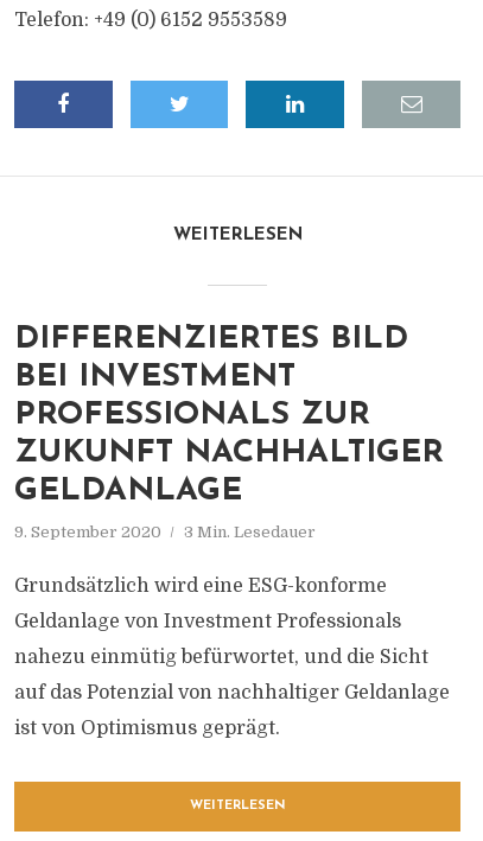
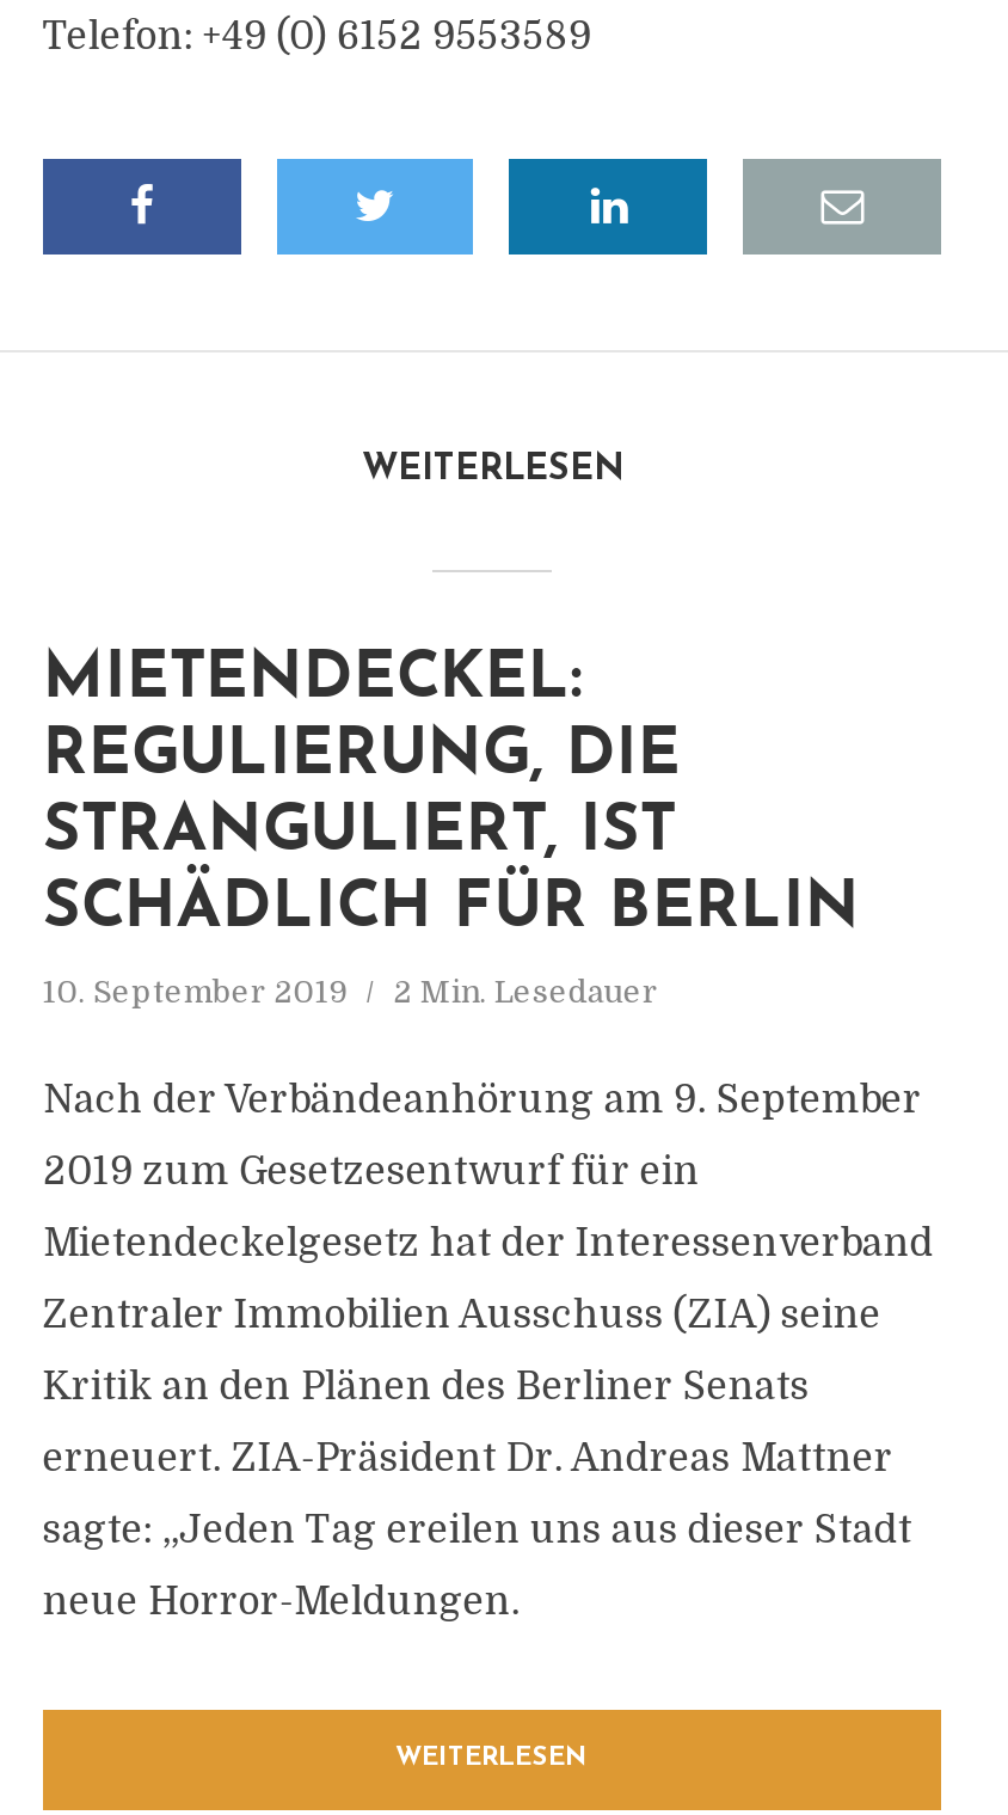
[14,324,450,739] DIFFERENZIERTES BILD | BEI INVESTMENT | PROFESSIONALS ZUR | ZUKUNFT NACHHALTIGER | GELDANLAGE | 9. September 2020 | 3 Min. Lesedauer | Grundsätzlich wird eine ESG-konforme | Geldanlage von Investment Professionals | nahezu einmütig befürwortet, und die Sicht | auf das Potenzial von nachhaltiger Geldanlage | ist von Optimismus geprägt. -> [43,649,933,1624] MIETENDECKEL: | REGULIERUNG, DIE | STRANGULIERT, IST | SCHÄDLICH FÜR BERLIN | 10. September 2019 | 2 Min. Lesedauer | Nach der Verbändeanhörung am 9. September | 2019 zum Gesetzesentwurf für ein | Mietendeckelgesetz hat der Interessenverband | Zentraler Immobilien Ausschuss (ZIA) seine | Kritik an den Plänen des Berliner Senats | erneuert. ZIA-Präsident Dr. Andreas Mattner | sagte: „Jeden Tag ereilen uns aus dieser Stadt | neue Horror-Meldungen.

